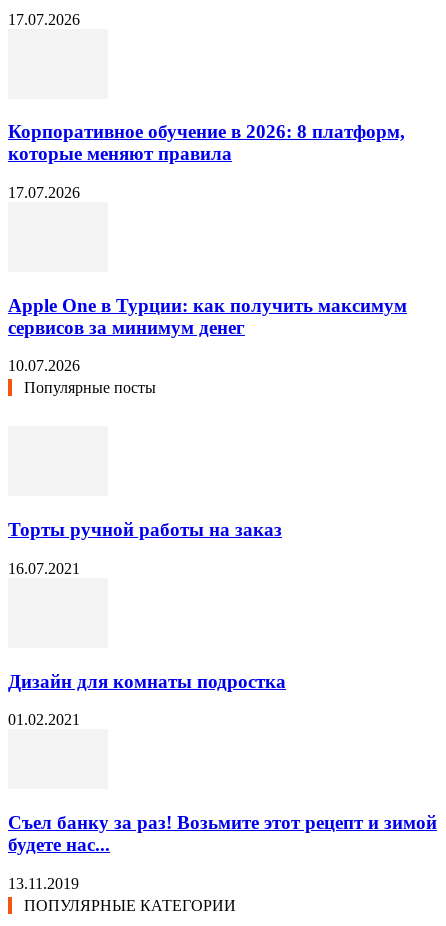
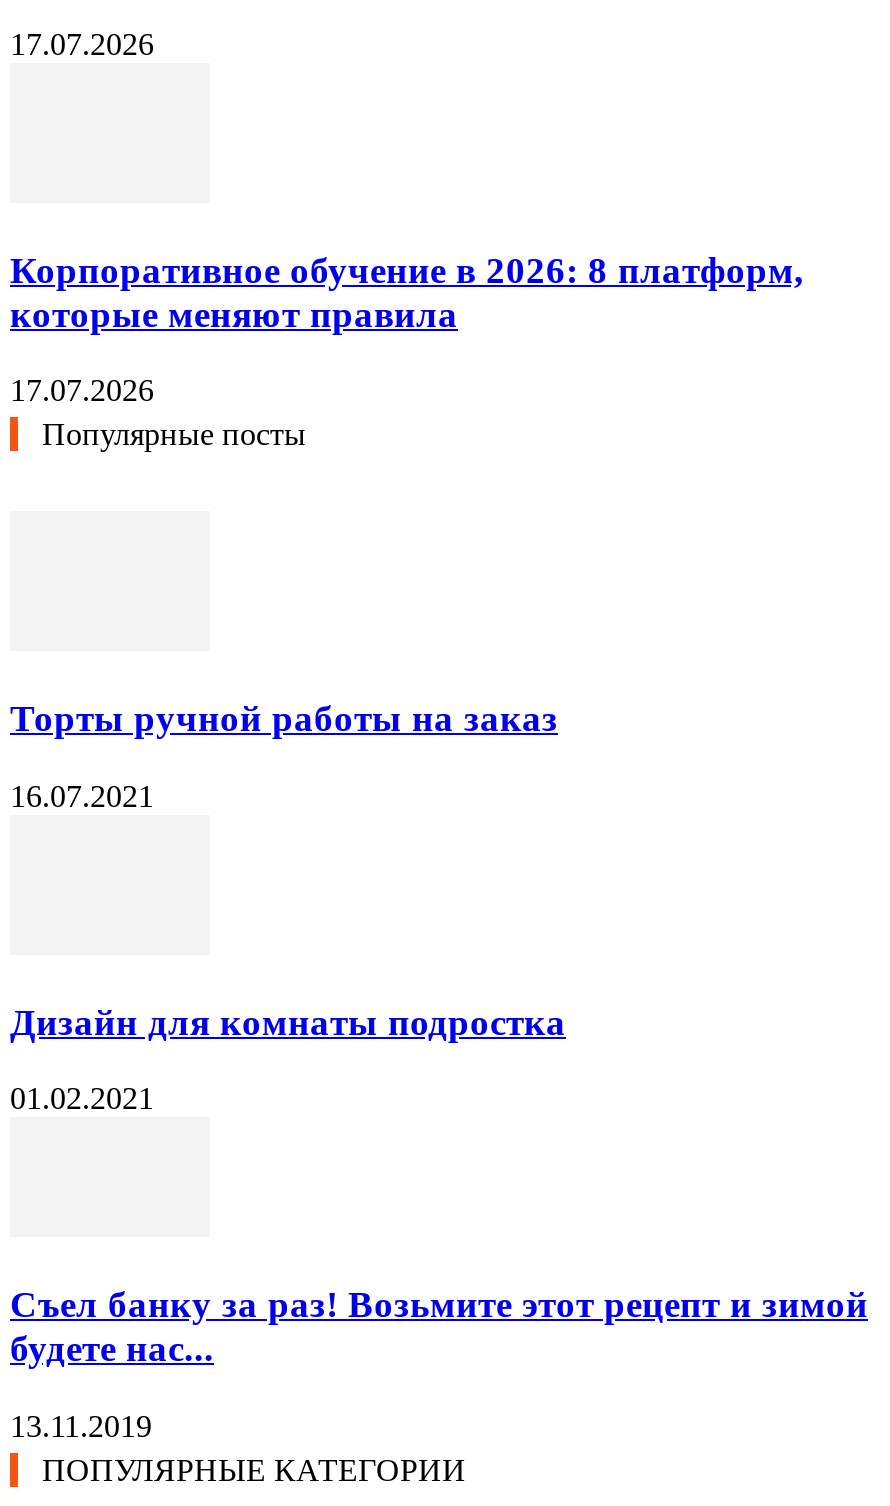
[8,295,407,374] Apple One в Турции: как получить максимум | сервисов за минимум денег | 10.07.2026 -> none

